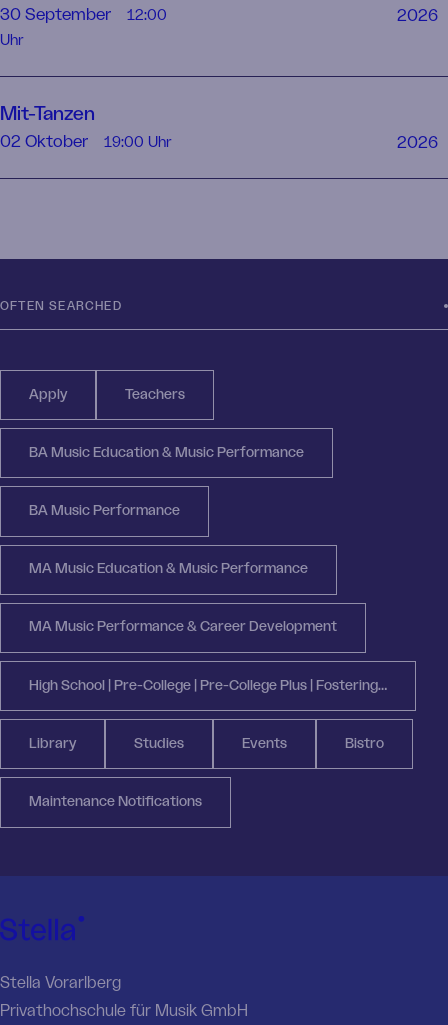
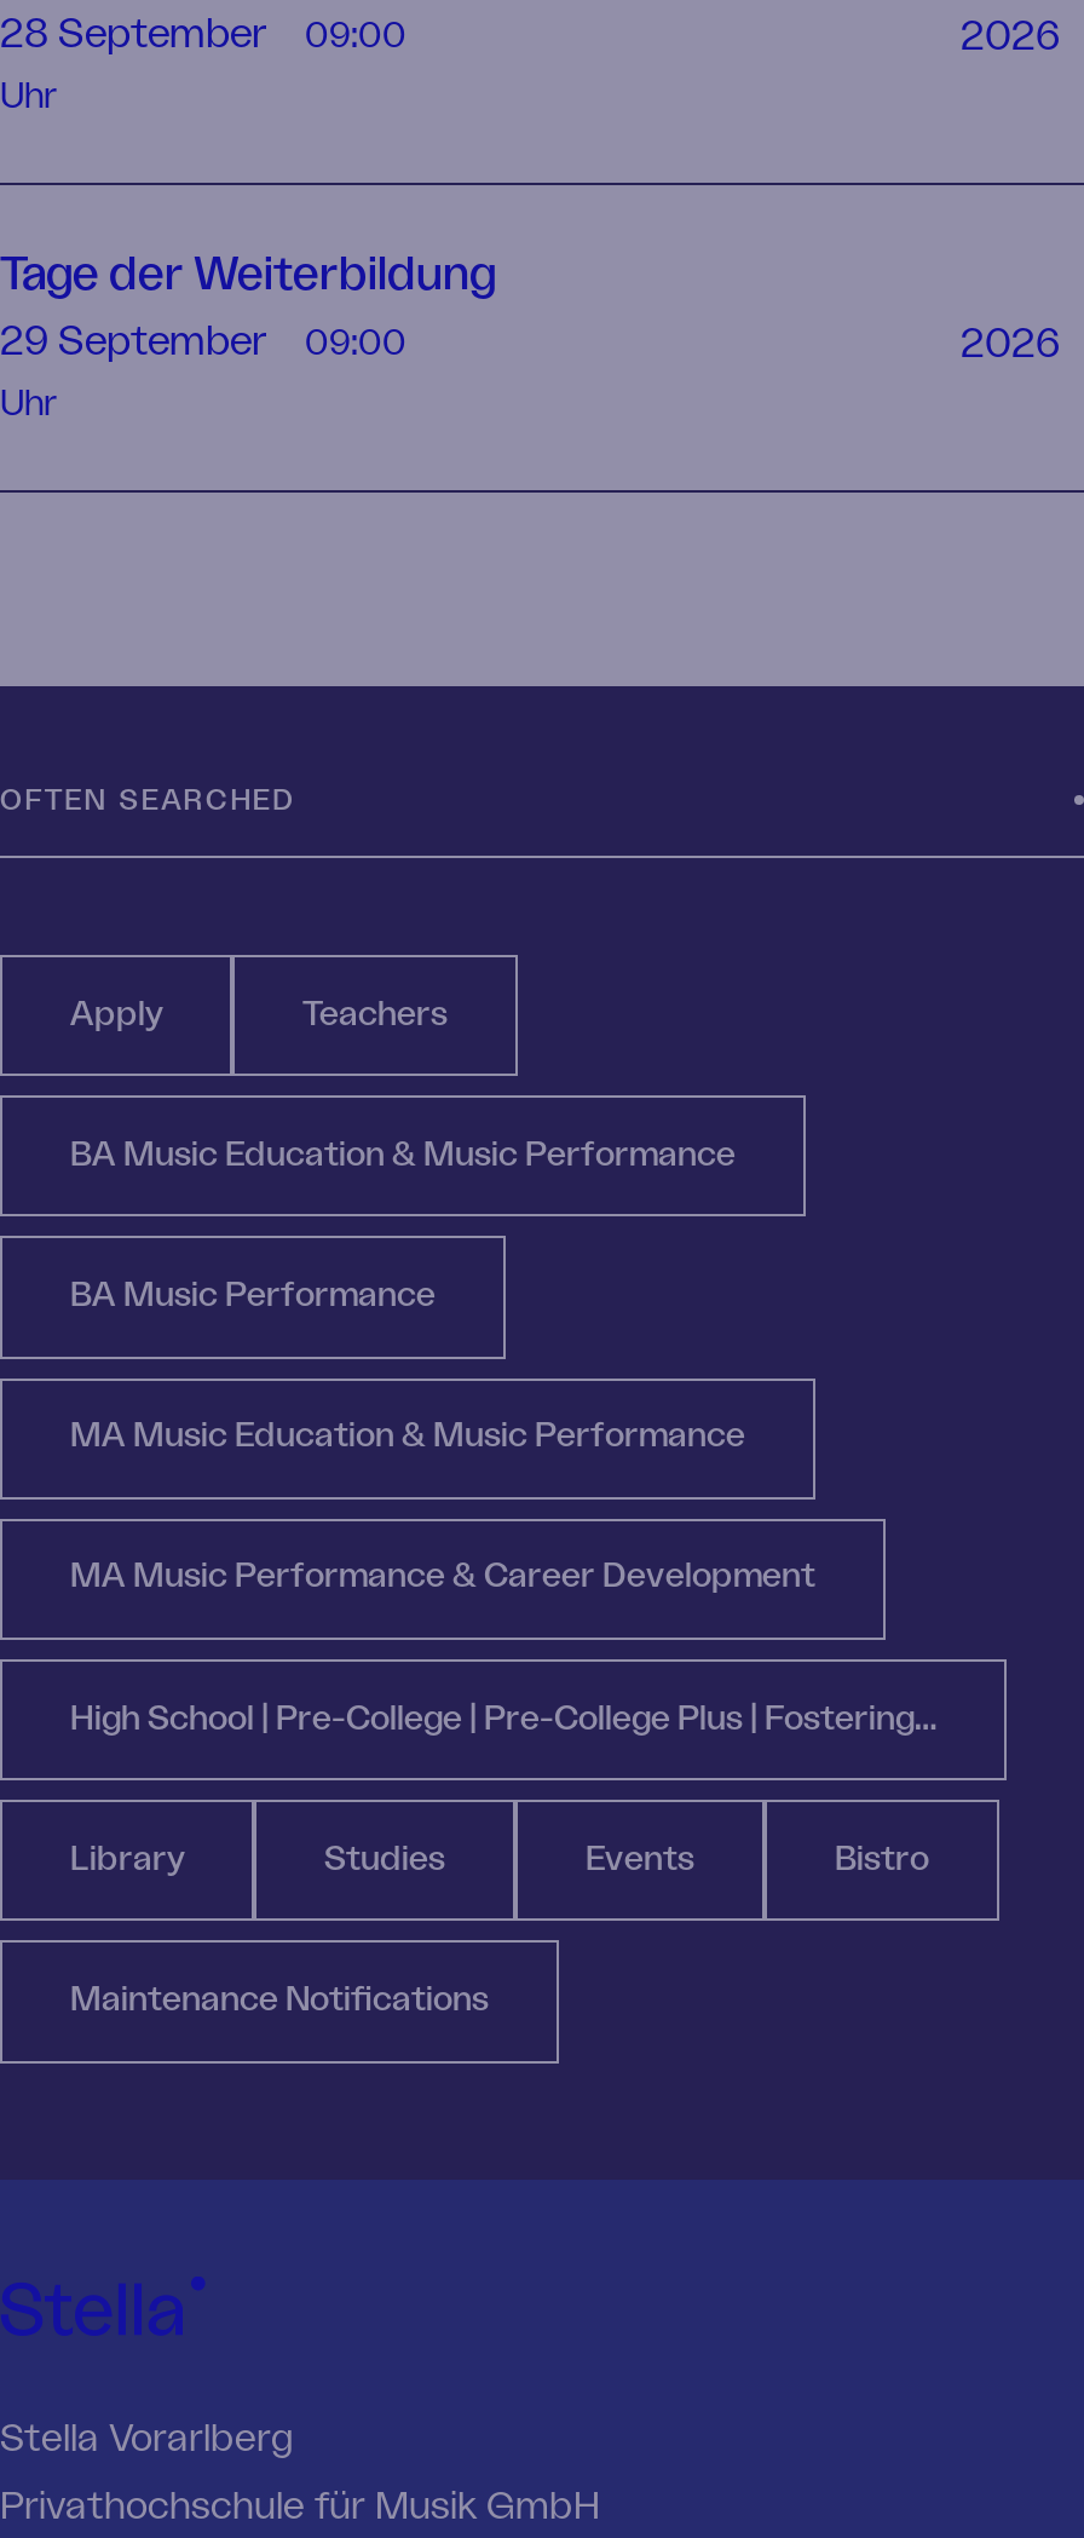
[0,6,167,23] 30 September | 12:00 -> [0,13,406,54] 28 September | 09:00
[0,105,172,150] Mit-Tanzen | 02 Oktober | 19:00 Uhr -> [0,253,496,422] Tage der Weiterbildung | 29 September | 09:00 | Uhr

